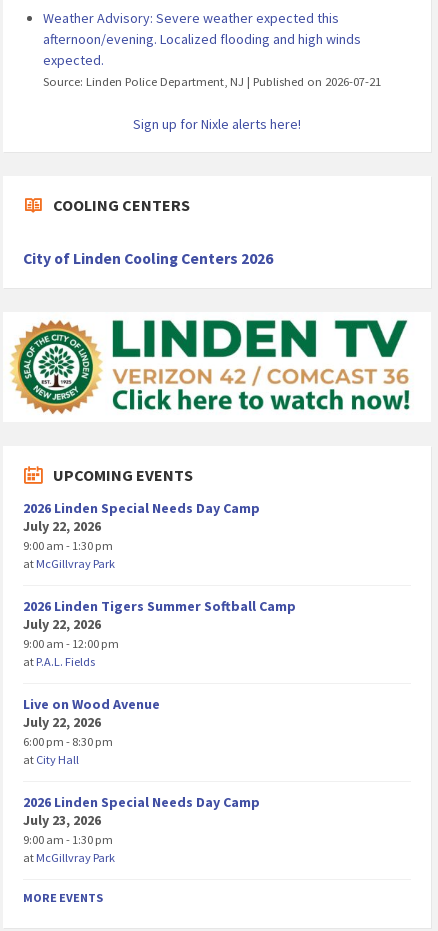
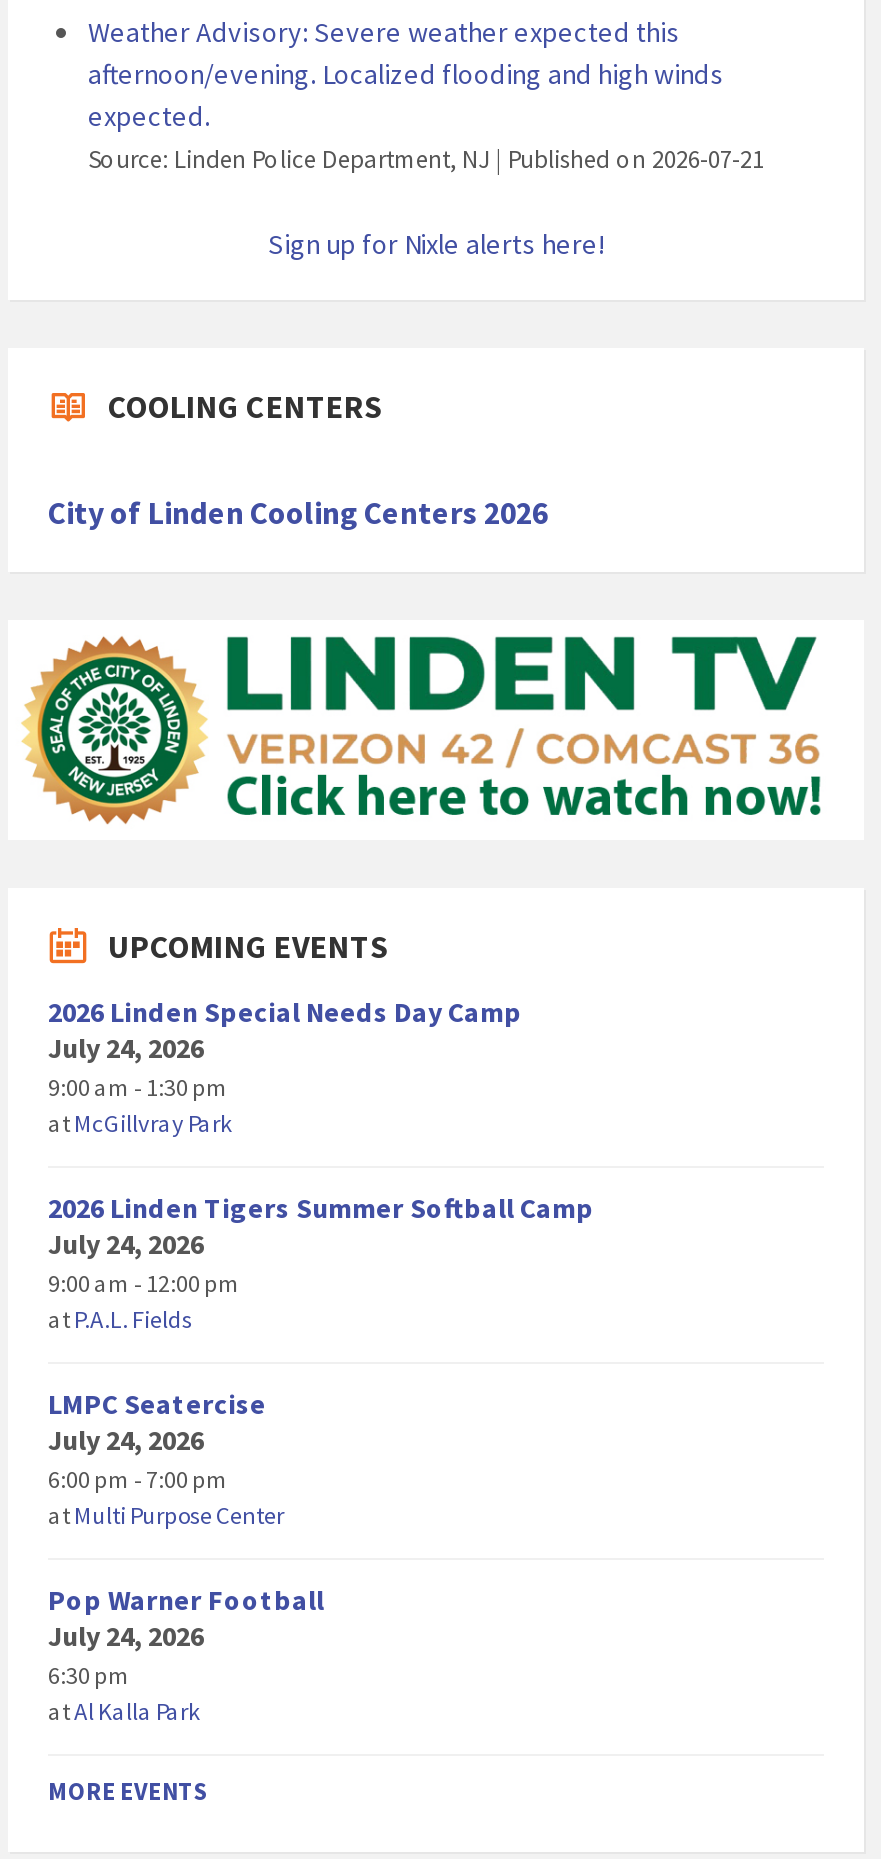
[23,517,101,535] July 22, 2026 -> [48,1030,204,1066] July 24, 2026
[23,615,101,633] July 22, 2026 -> [48,1226,204,1262] July 24, 2026
[23,695,160,767] Live on Wood Avenue | July 22, 2026 | 6:00 pm - 8:30 pm | at City Hall -> [48,1386,284,1530] LMPC Seatercise | July 24, 2026 | 6:00 pm - 7:00 pm | at Multi Purpose Center
[23,793,260,865] 2026 Linden Special Needs Day Camp | July 23, 2026 | 9:00 am - 1:30 pm | atMcGillvray Park -> [48,1582,324,1726] Pop Warner Football | July 24, 2026 | 6:30 pm | atAl Kalla Park

